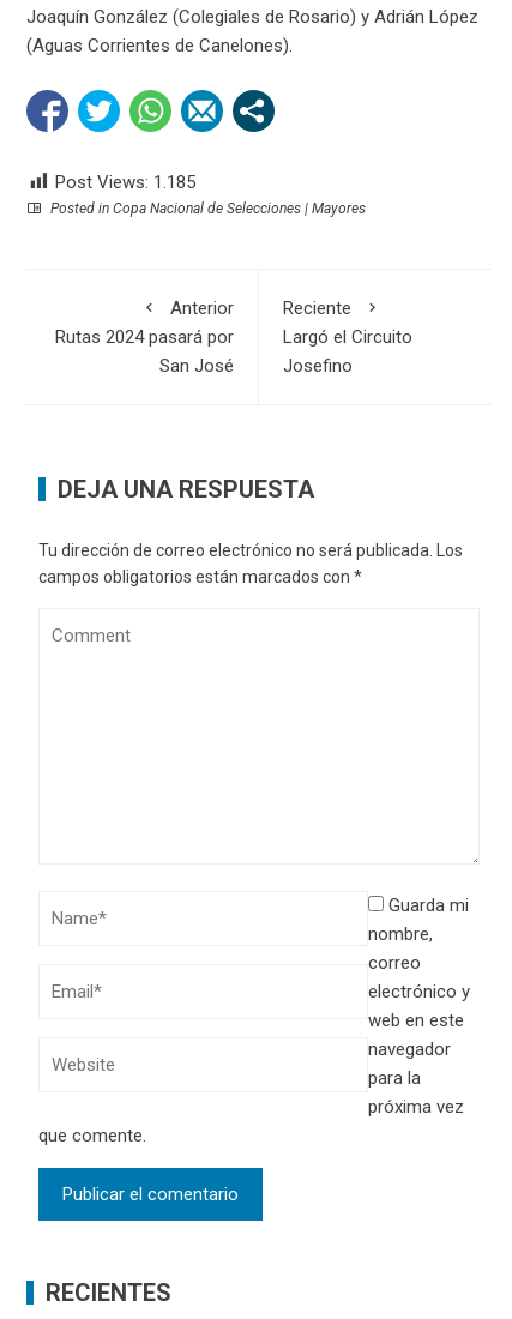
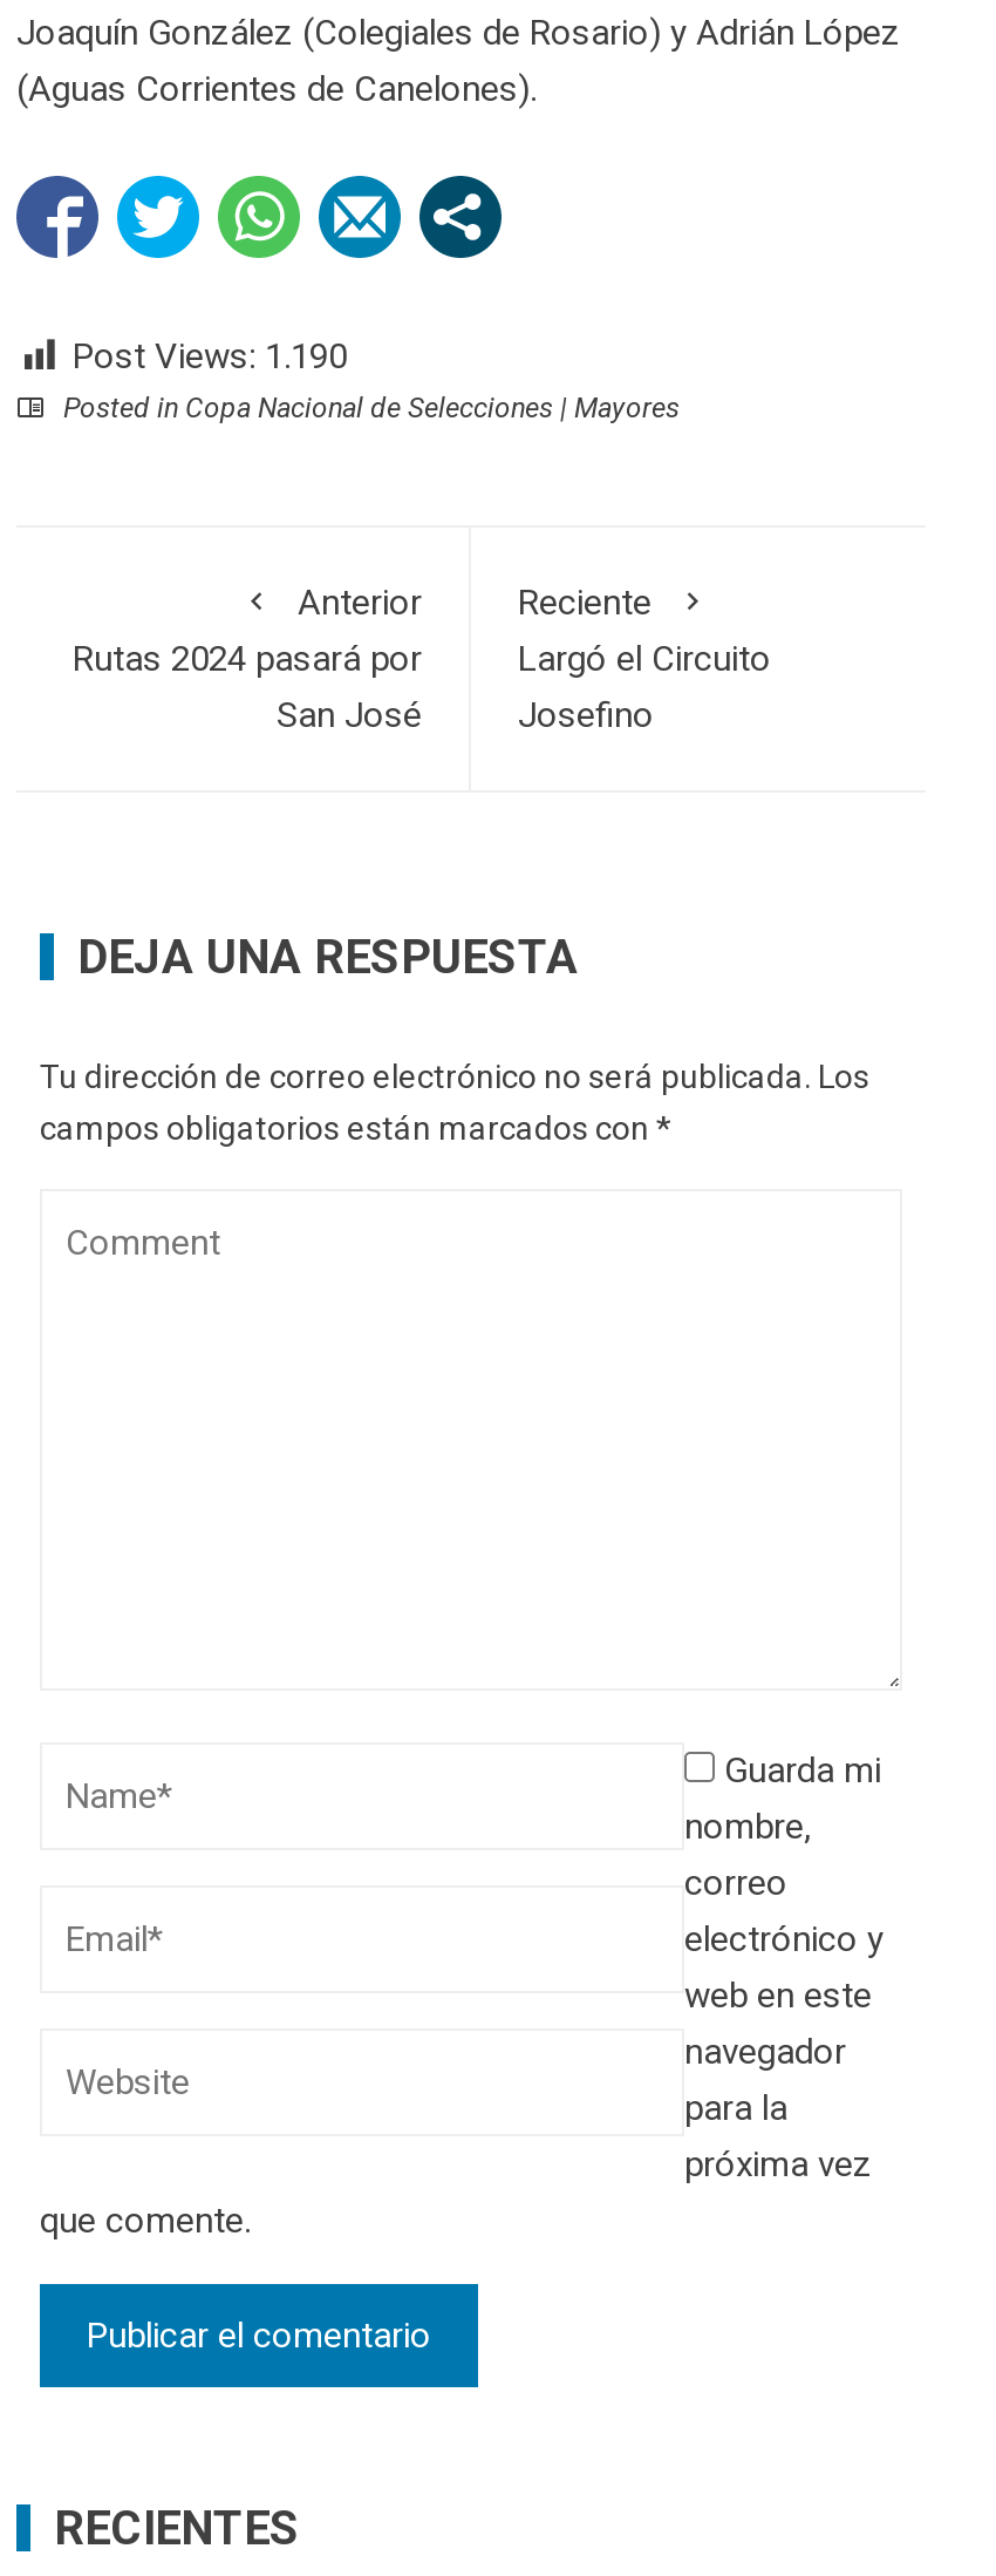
[55,171,195,193] Post Views: 1.185 -> [73,334,347,377] Post Views: 1.190

